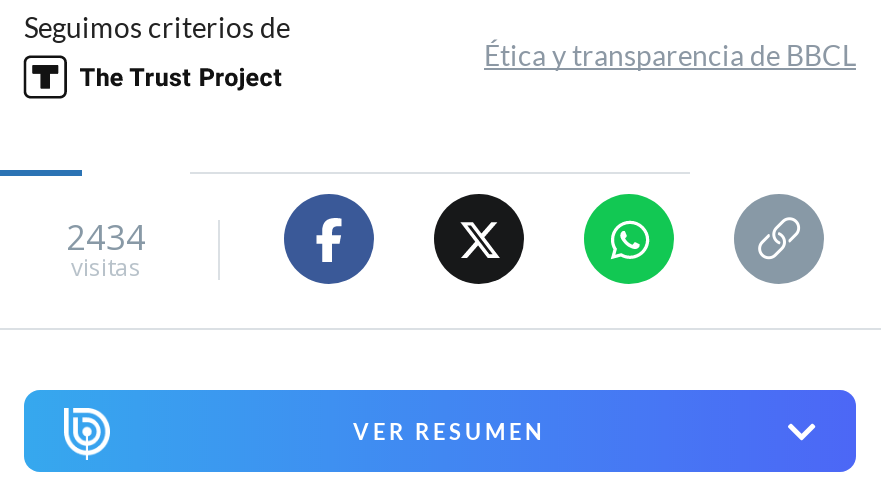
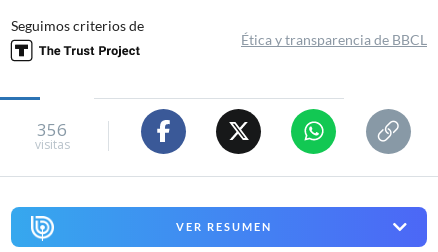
[66,214,146,260] 2434 -> [37,118,67,141] 356

